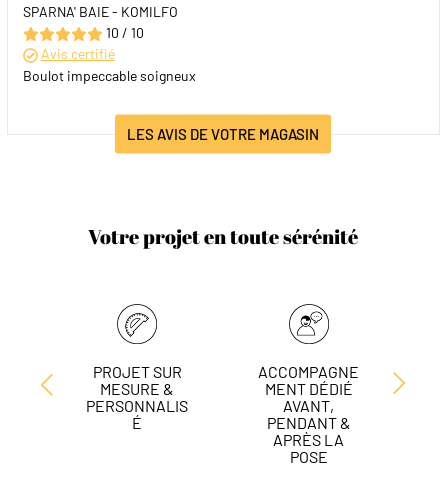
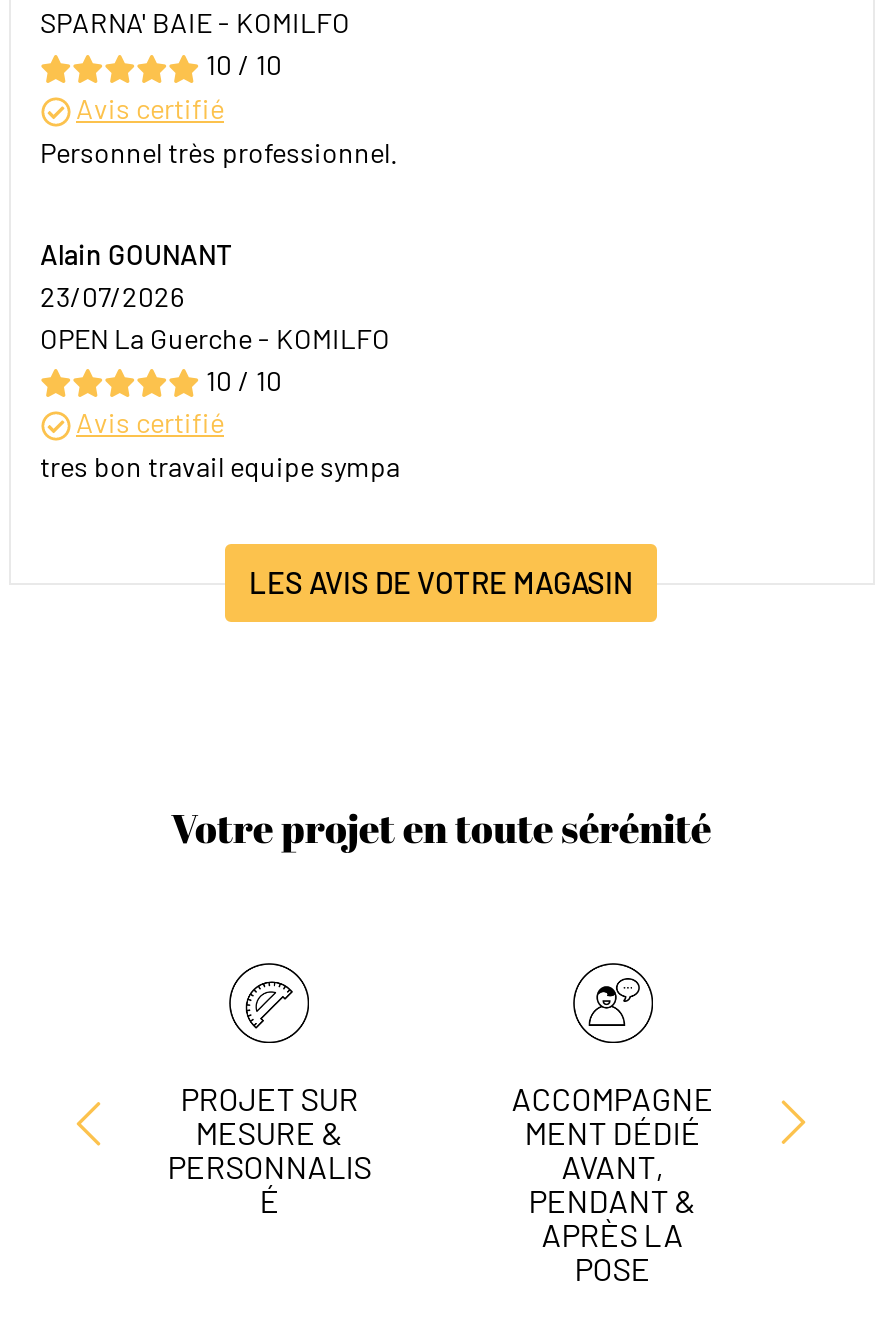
[22,67,195,84] Boulot impeccable soigneux -> [40,134,400,483] Personnel très professionnel. | Alain GOUNANT | 23/07/2026 | OPEN La Guerche - KOMILFO | 10 / 10 | Avis certifié | tres bon travail equipe sympa

